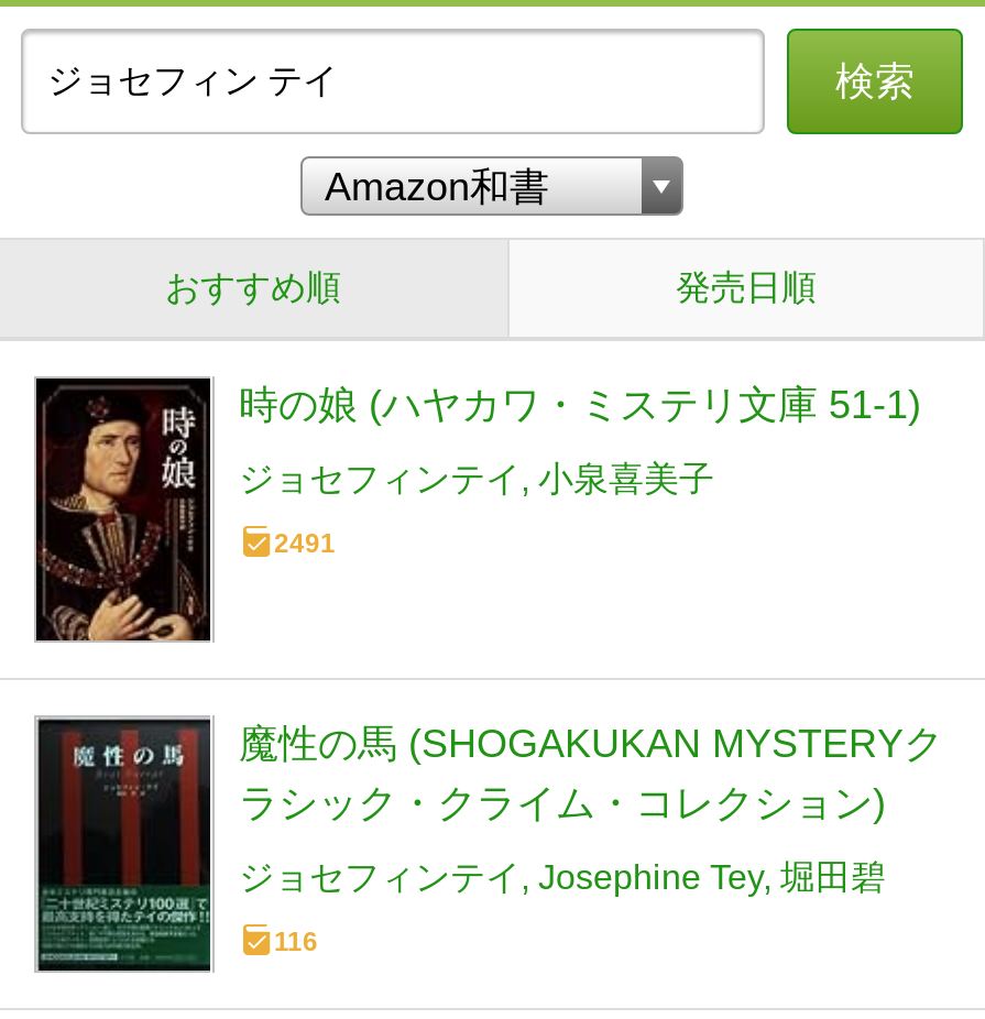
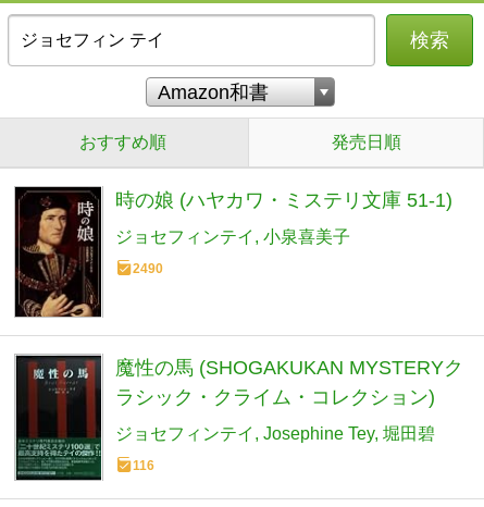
[274,528,336,559] 2491 -> [133,261,163,276] 2490

